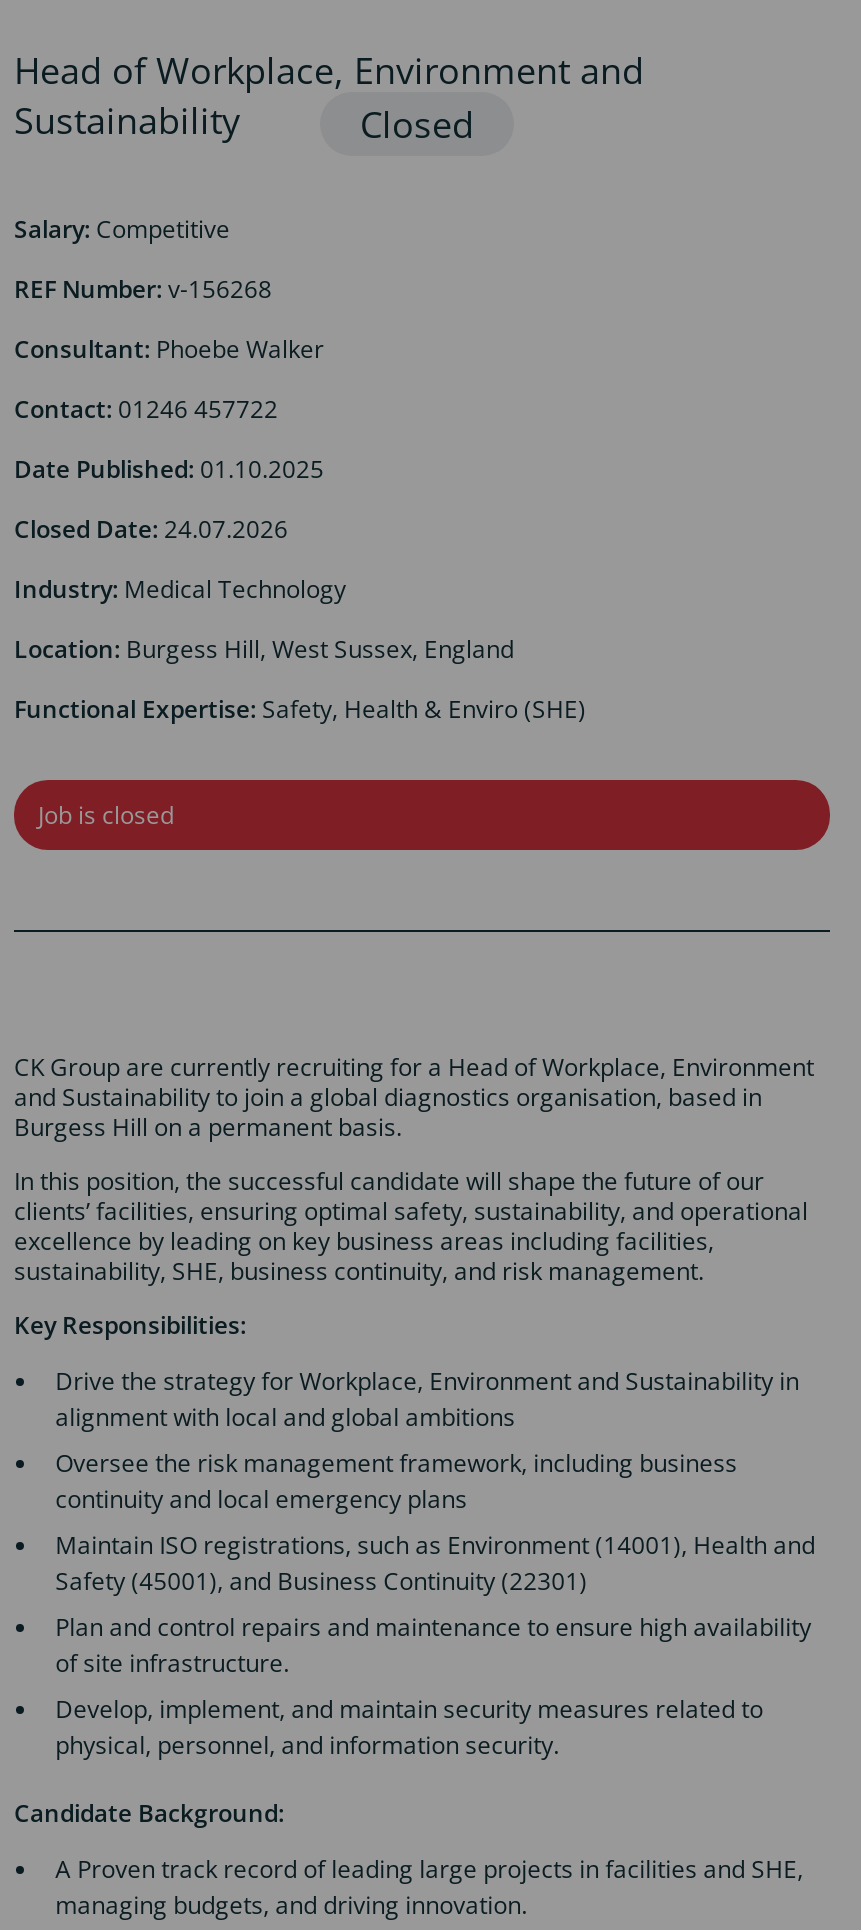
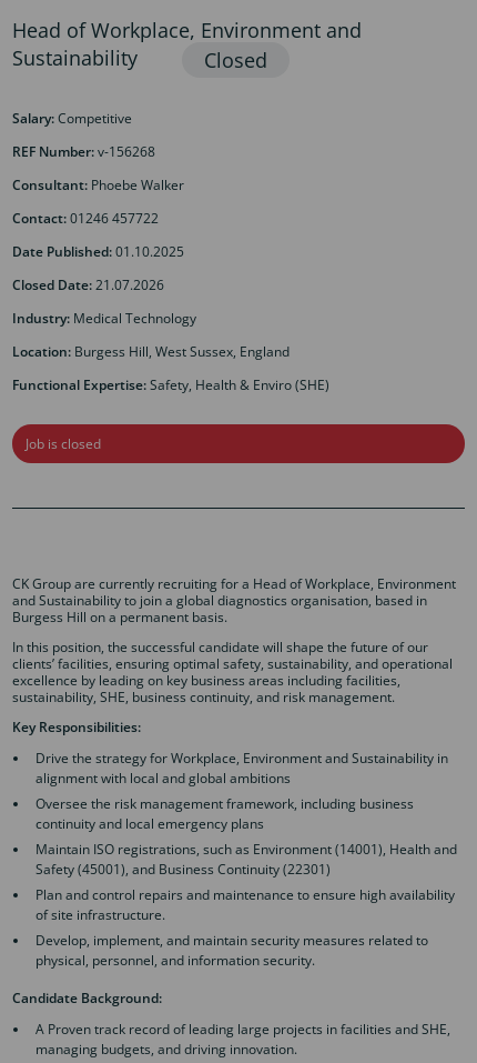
[14,511,288,545] Closed Date: 24.07.2026 -> [12,275,164,294] Closed Date: 21.07.2026

